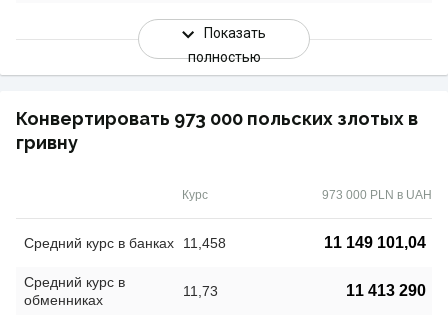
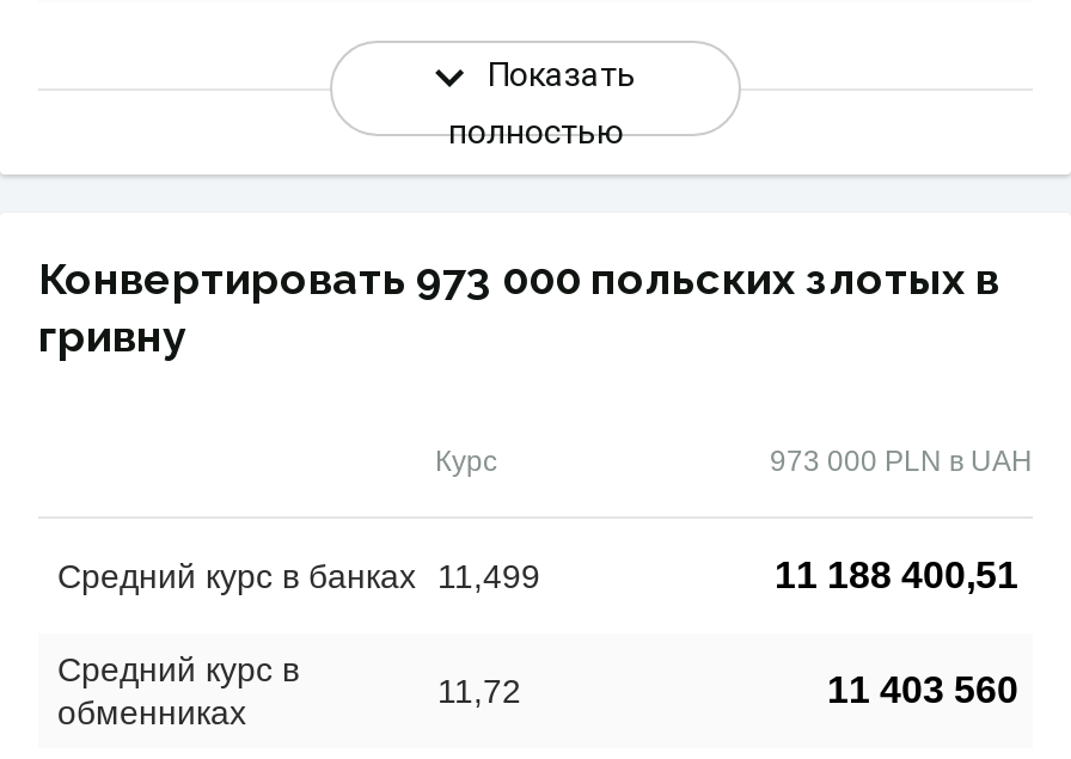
[24,235,226,251] Средний курс в банках 11,458 -> [57,557,540,596] Средний курс в банках 11,499
[324,234,426,251] 11 149 101,04 -> [775,555,1018,596] 11 188 400,51
[183,283,218,299] 11,73 -> [437,672,521,710] 11,72
[346,282,426,299] 11 413 290 -> [827,670,1018,710] 11 403 560

